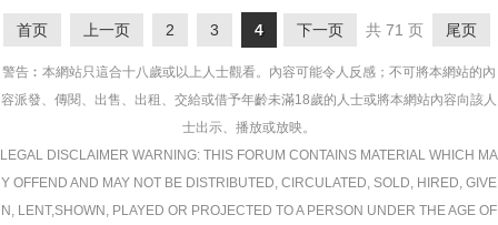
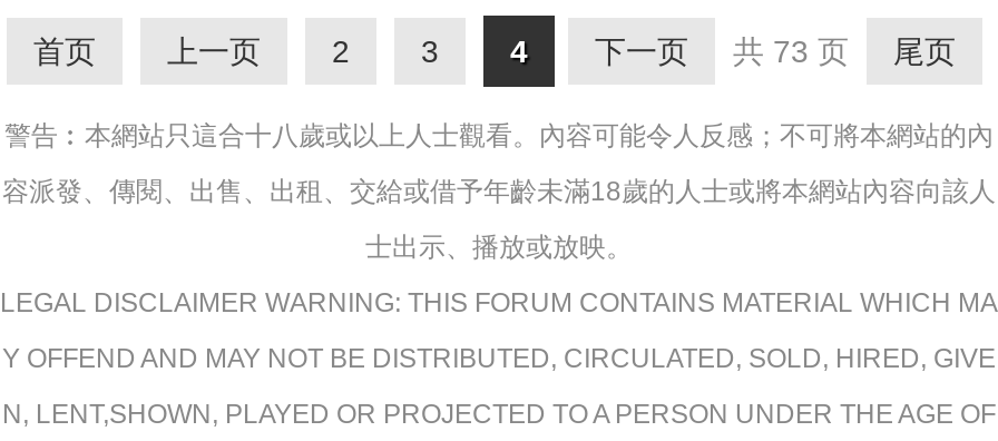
[17,21,477,39] 首页 上一页 2 3 4 下一页 共 71 页 尾页 -> [33,33,956,69] 首页 上一页 2 3 4 下一页 共 73 页 尾页

